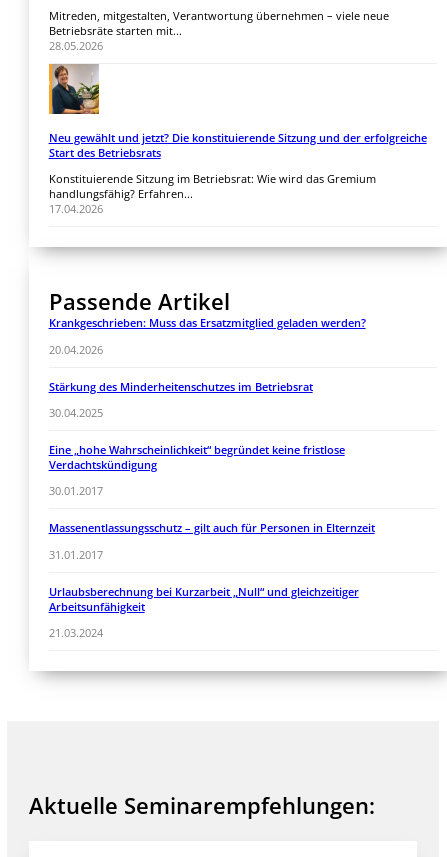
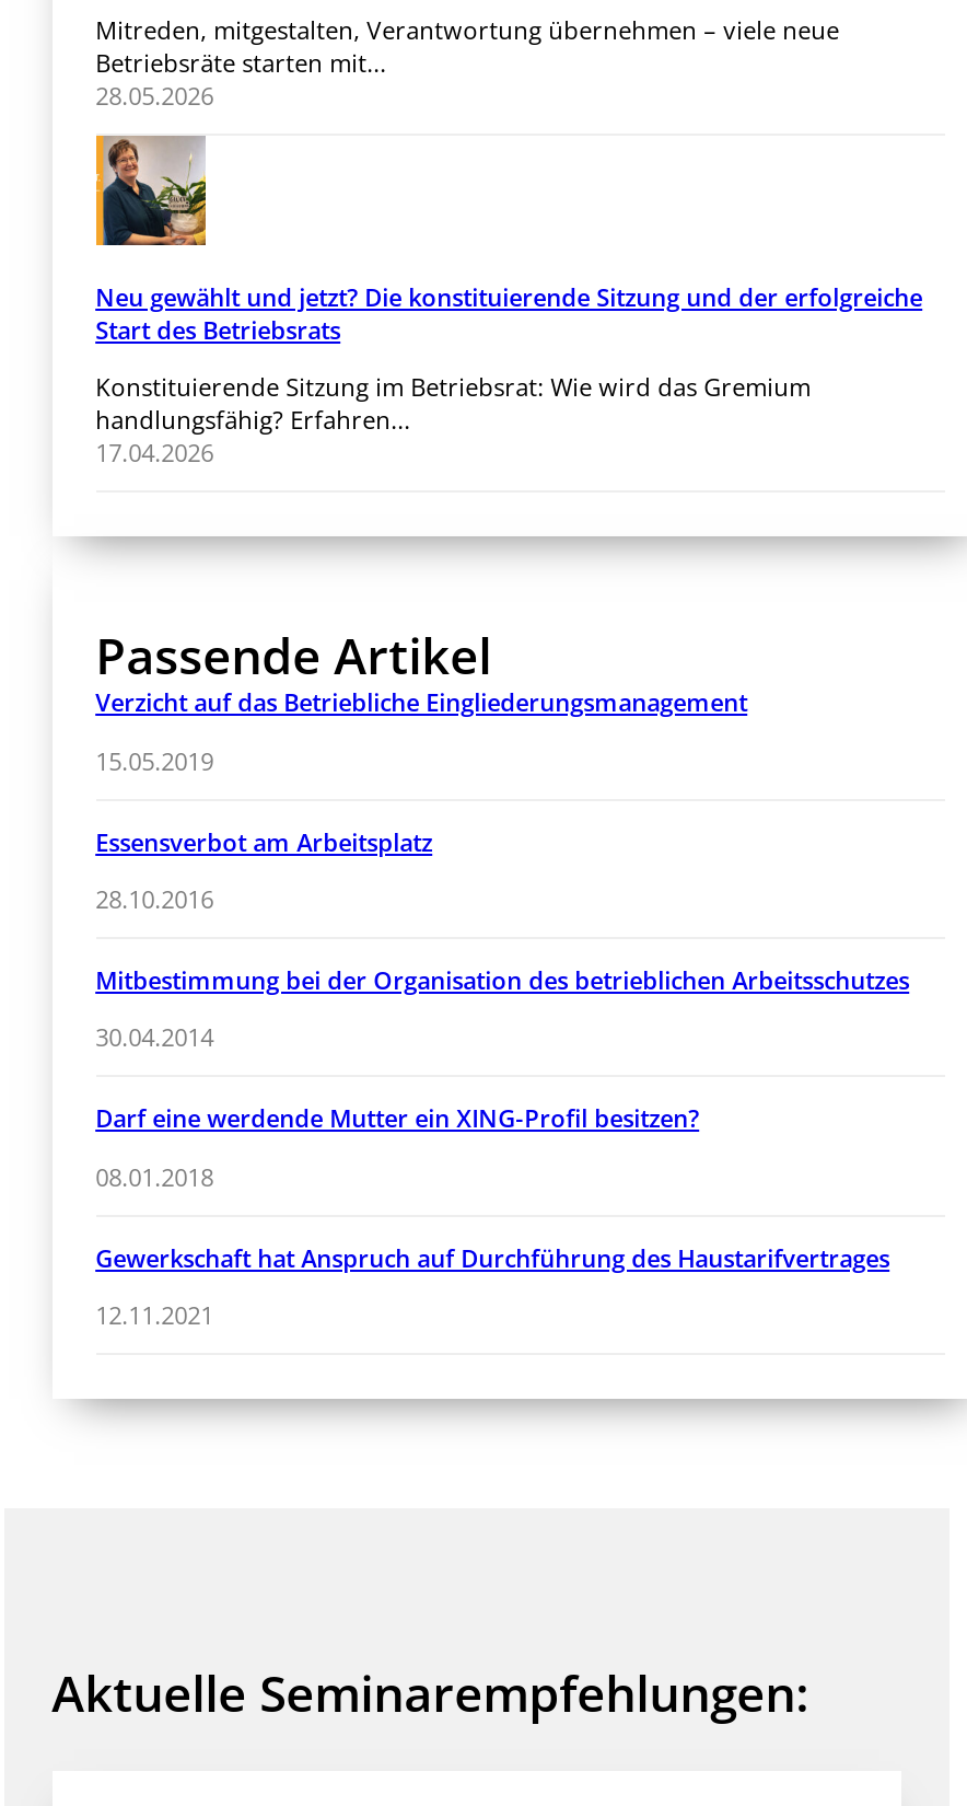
[49,315,366,330] Krankgeschrieben: Muss das Ersatzmitglied geladen werden? -> [95,686,747,719] Verzicht auf das Betriebliche Eingliederungsmanagement
[49,341,103,356] 20.04.2026 -> [95,743,214,776] 15.05.2019
[49,379,313,394] Stärkung des Minderheitenschutzes im Betriebsrat -> [95,825,432,857] Essensverbot am Arbeitsplatz
[49,405,103,420] 30.04.2025 -> [95,882,214,915] 28.10.2016
[49,442,345,472] Eine „hohe Wahrscheinlichkeit“ begründet keine fristlose | Verdachtskündigung -> [95,963,909,996] Mitbestimmung bei der Organisation des betrieblichen Arbeitsschutzes
[49,483,103,498] 30.01.2017 -> [95,1021,214,1053] 30.04.2014
[49,520,375,535] Massenentlassungsschutz – gilt auch für Personen in Elternzeit -> [95,1102,699,1135] Darf eine werdende Mutter ein XING-Profil besitzen?
[49,547,103,562] 31.01.2017 -> [95,1159,214,1192] 08.01.2018
[49,584,359,614] Urlaubsberechnung bei Kurzarbeit „Null“ und gleichzeitiger | Arbeitsunfähigkeit -> [95,1241,890,1274] Gewerkschaft hat Anspruch auf Durchführung des Haustarifvertrages
[49,625,103,640] 21.03.2024 -> [95,1298,214,1331] 12.11.2021

